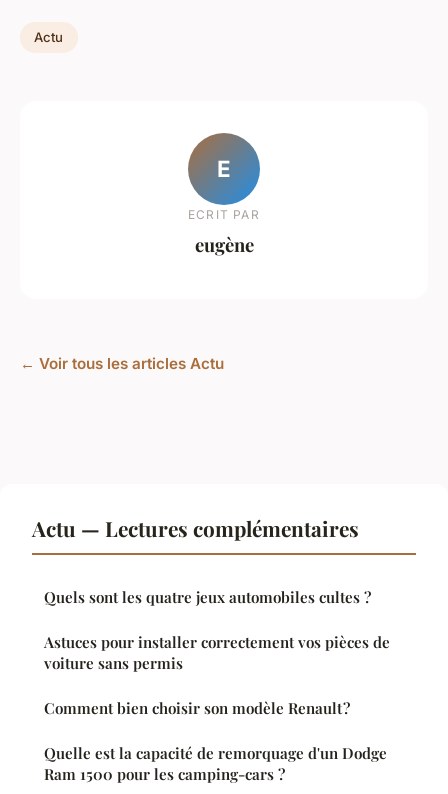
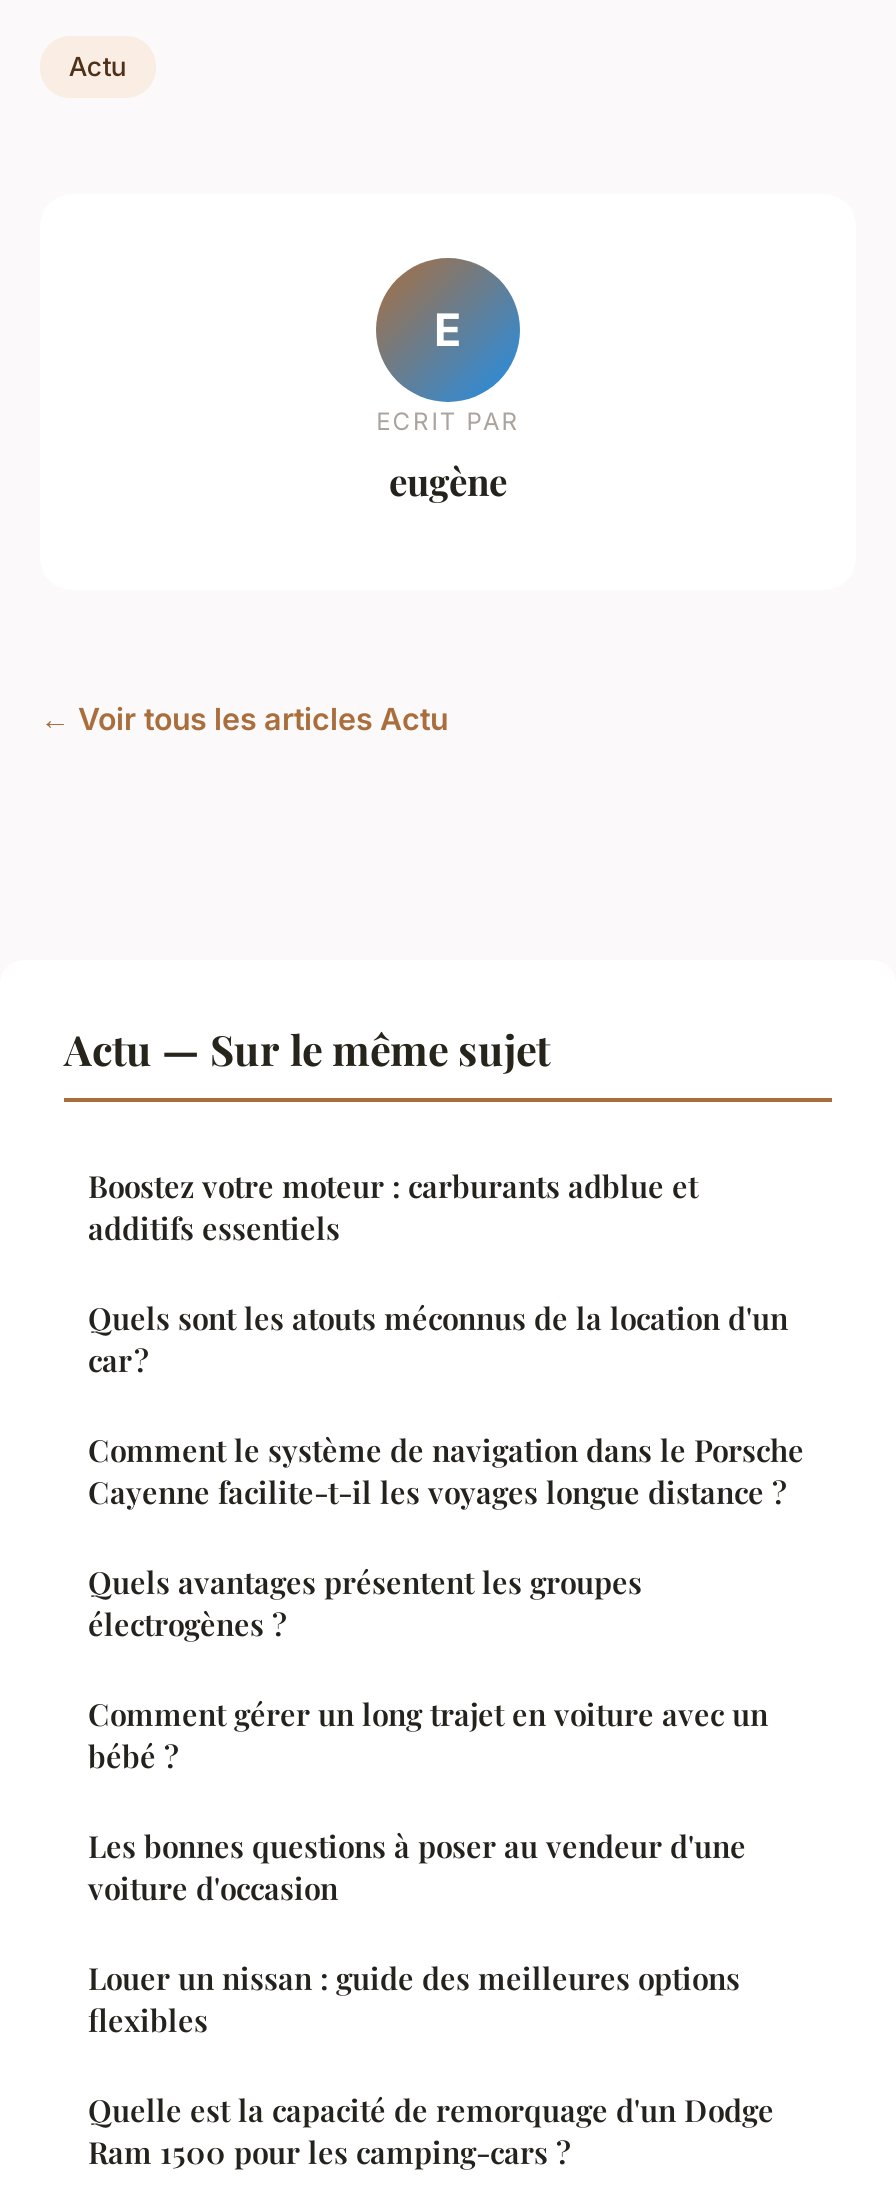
[32,513,390,717] Actu — Lectures complémentaires | Quels sont les quatre jeux automobiles cultes ? | Astuces pour installer correctement vos pièces de | voiture sans permis | Comment bien choisir son modèle Renault ? -> [64,1019,804,2039] Actu — Sur le même sujet | Boostez votre moteur : carburants adblue et | additifs essentiels | Quels sont les atouts méconnus de la location d'un | car ? | Comment le système de navigation dans le Porsche | Cayenne facilite-t-il les voyages longue distance ? | Quels avantages présentent les groupes | électrogènes ? | Comment gérer un long trajet en voiture avec un | bébé ? | Les bonnes questions à poser au vendeur d'une | voiture d'occasion | Louer un nissan : guide des meilleures options | flexibles

